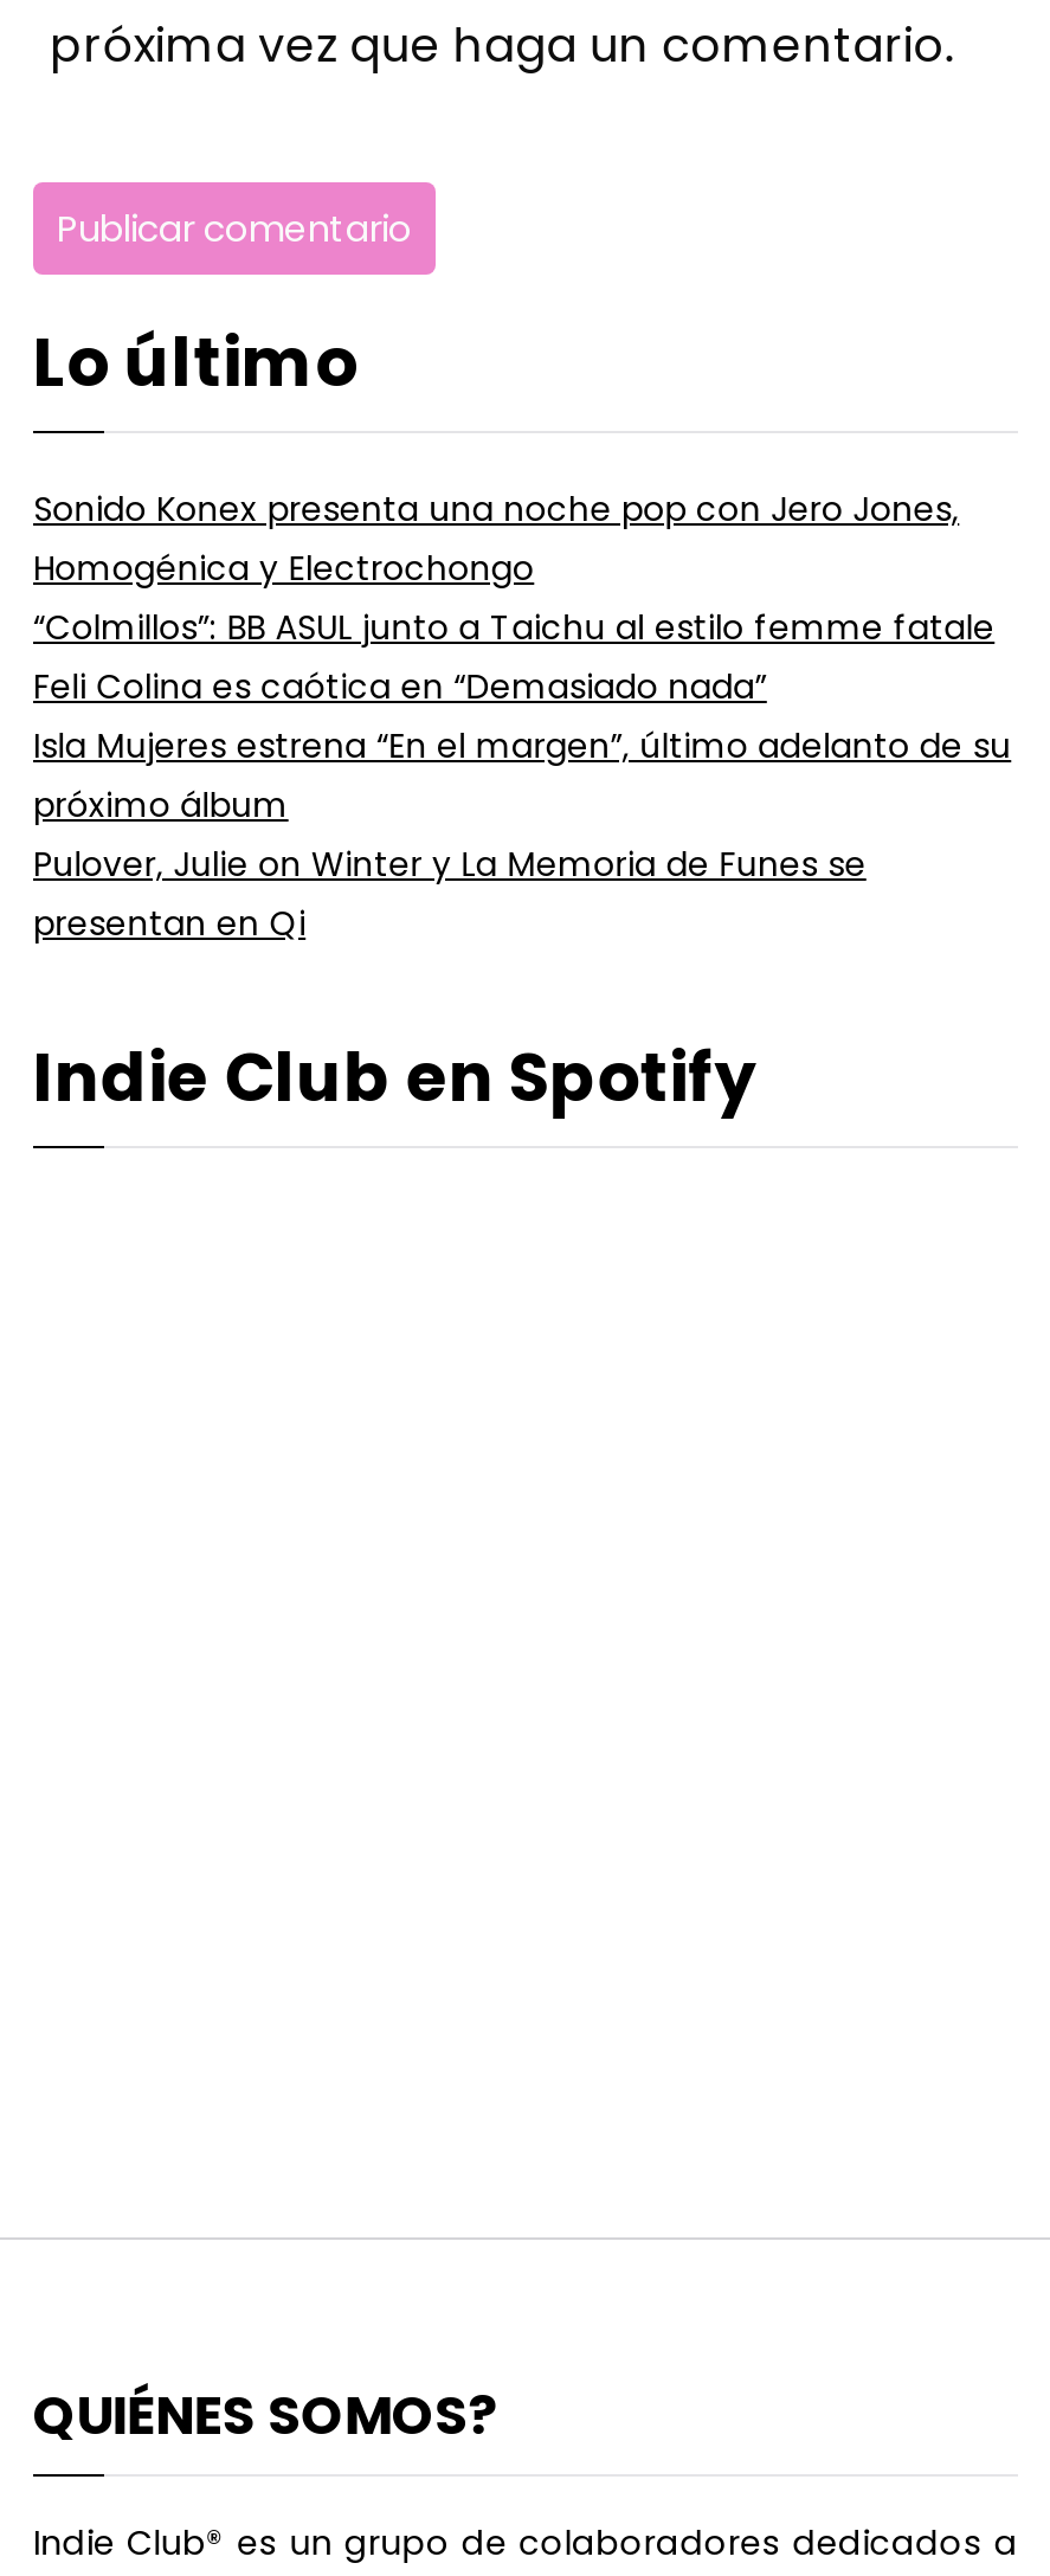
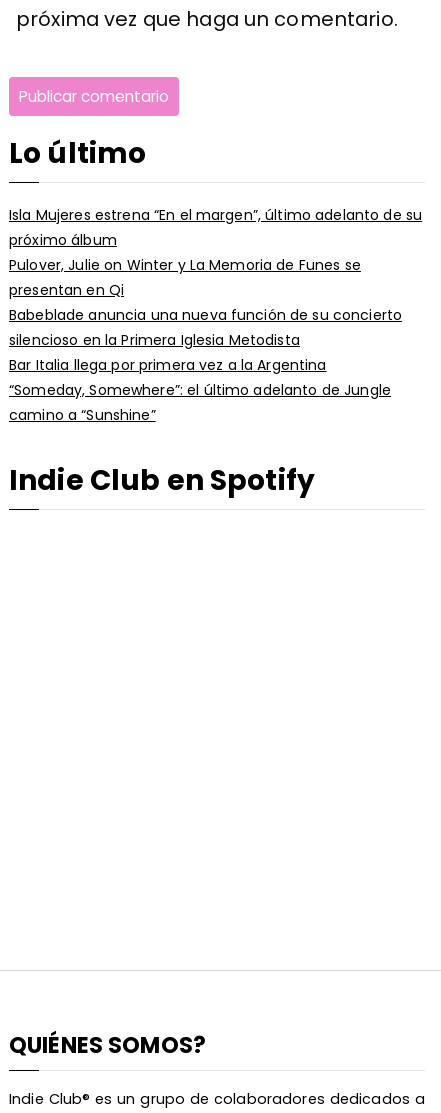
[33,485,995,710] Sonido Konex presenta una noche pop con Jero Jones, | Homogénica y Electrochongo | “Colmillos”: BB ASUL junto a Taichu al estilo femme fatale | Feli Colina es caótica en “Demasiado nada” -> none
moved [33,722,1011,947] -> [9,205,422,300]: Isla Mujeres estrena “En el margen”, último adelanto de su | próximo álbum | Pulover, Julie on Winter y La Memoria de Funes se | presentan en Qi
none -> [9,305,402,425] Babeblade anuncia una nueva función de su concierto | silencioso en la Primera Iglesia Metodista | Bar Italia llega por primera vez a la Argentina | “Someday, Somewhere”: el último adelanto de Jungle | camino a “Sunshine”

